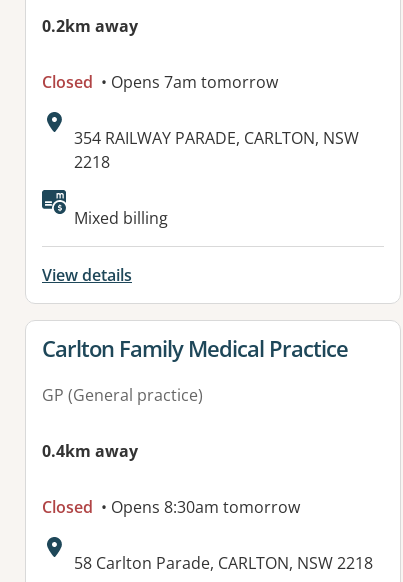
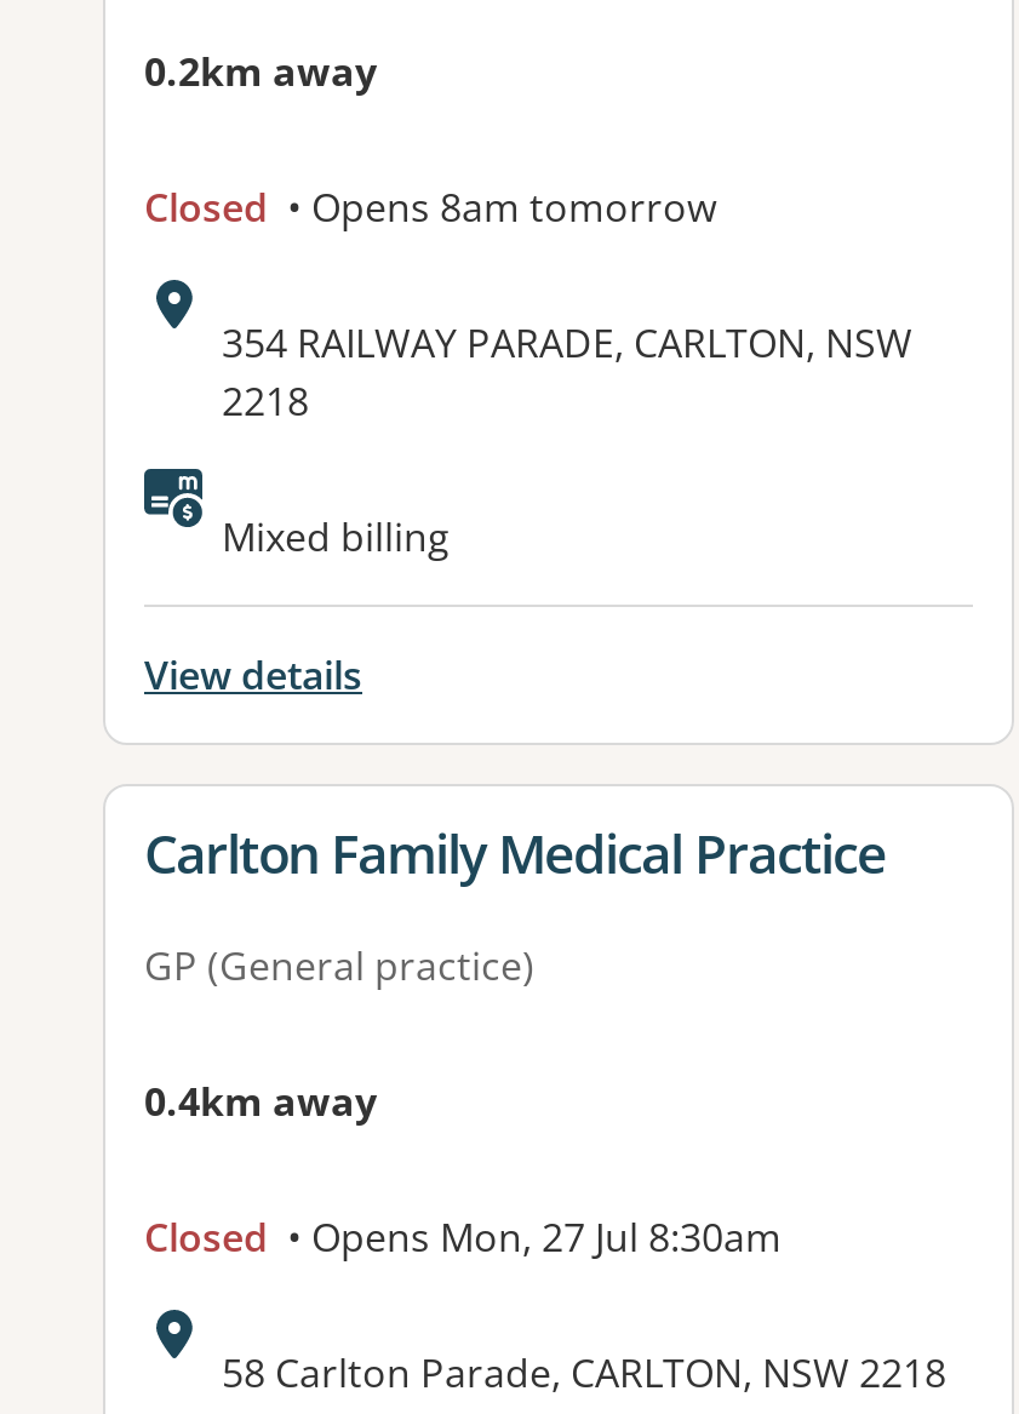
[42,71,278,93] Closed • Opens 7am tomorrow -> [144,182,716,235] Closed • Opens 8am tomorrow
[42,496,300,518] Closed • Opens 8:30am tomorrow -> [144,1211,782,1265] Closed • Opens Mon, 27 Jul 8:30am

